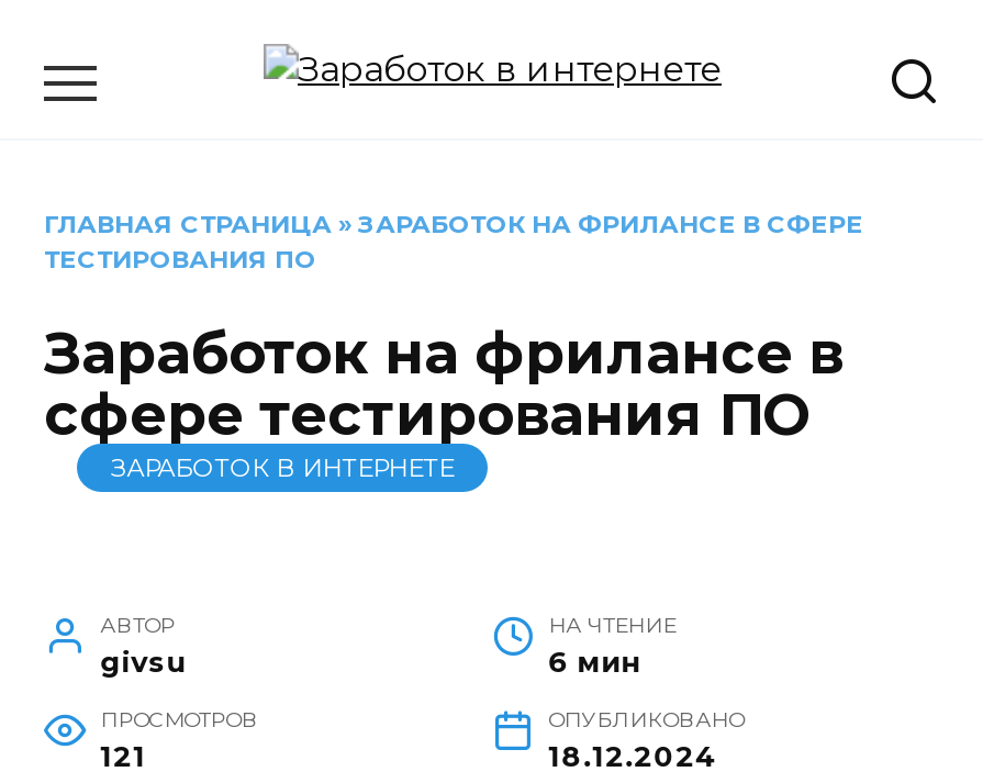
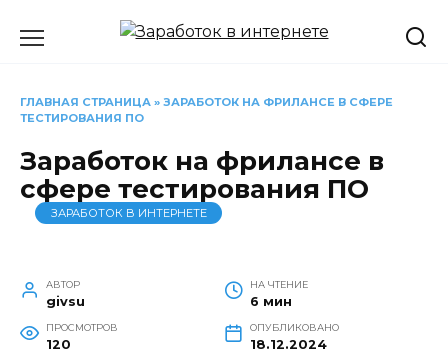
[100,740,146,773] 121 -> [46,337,71,352] 120

